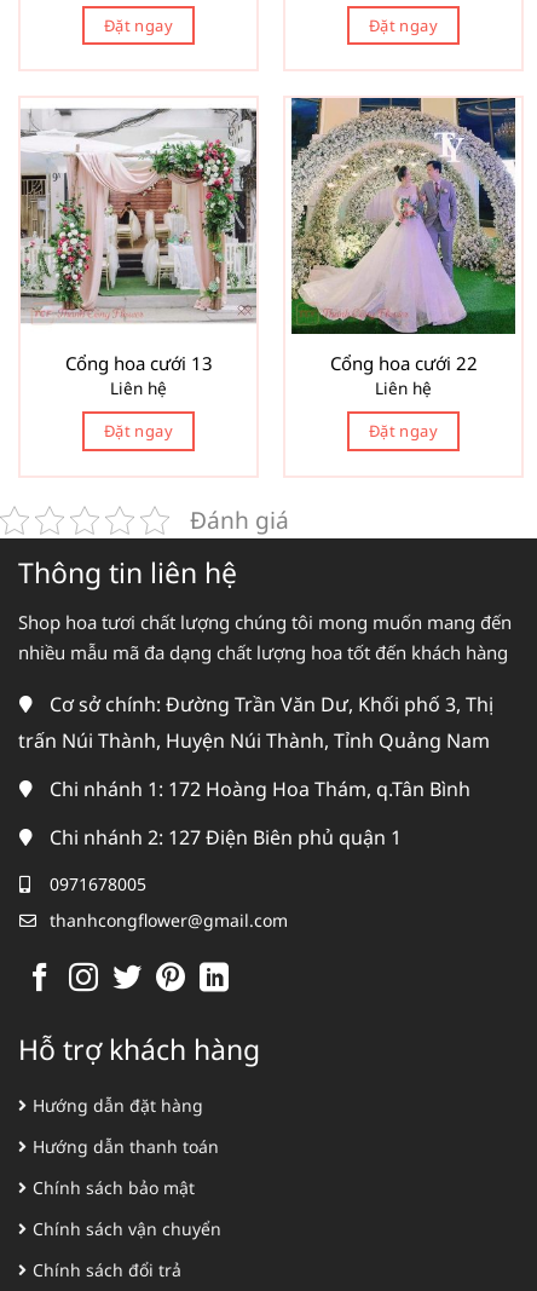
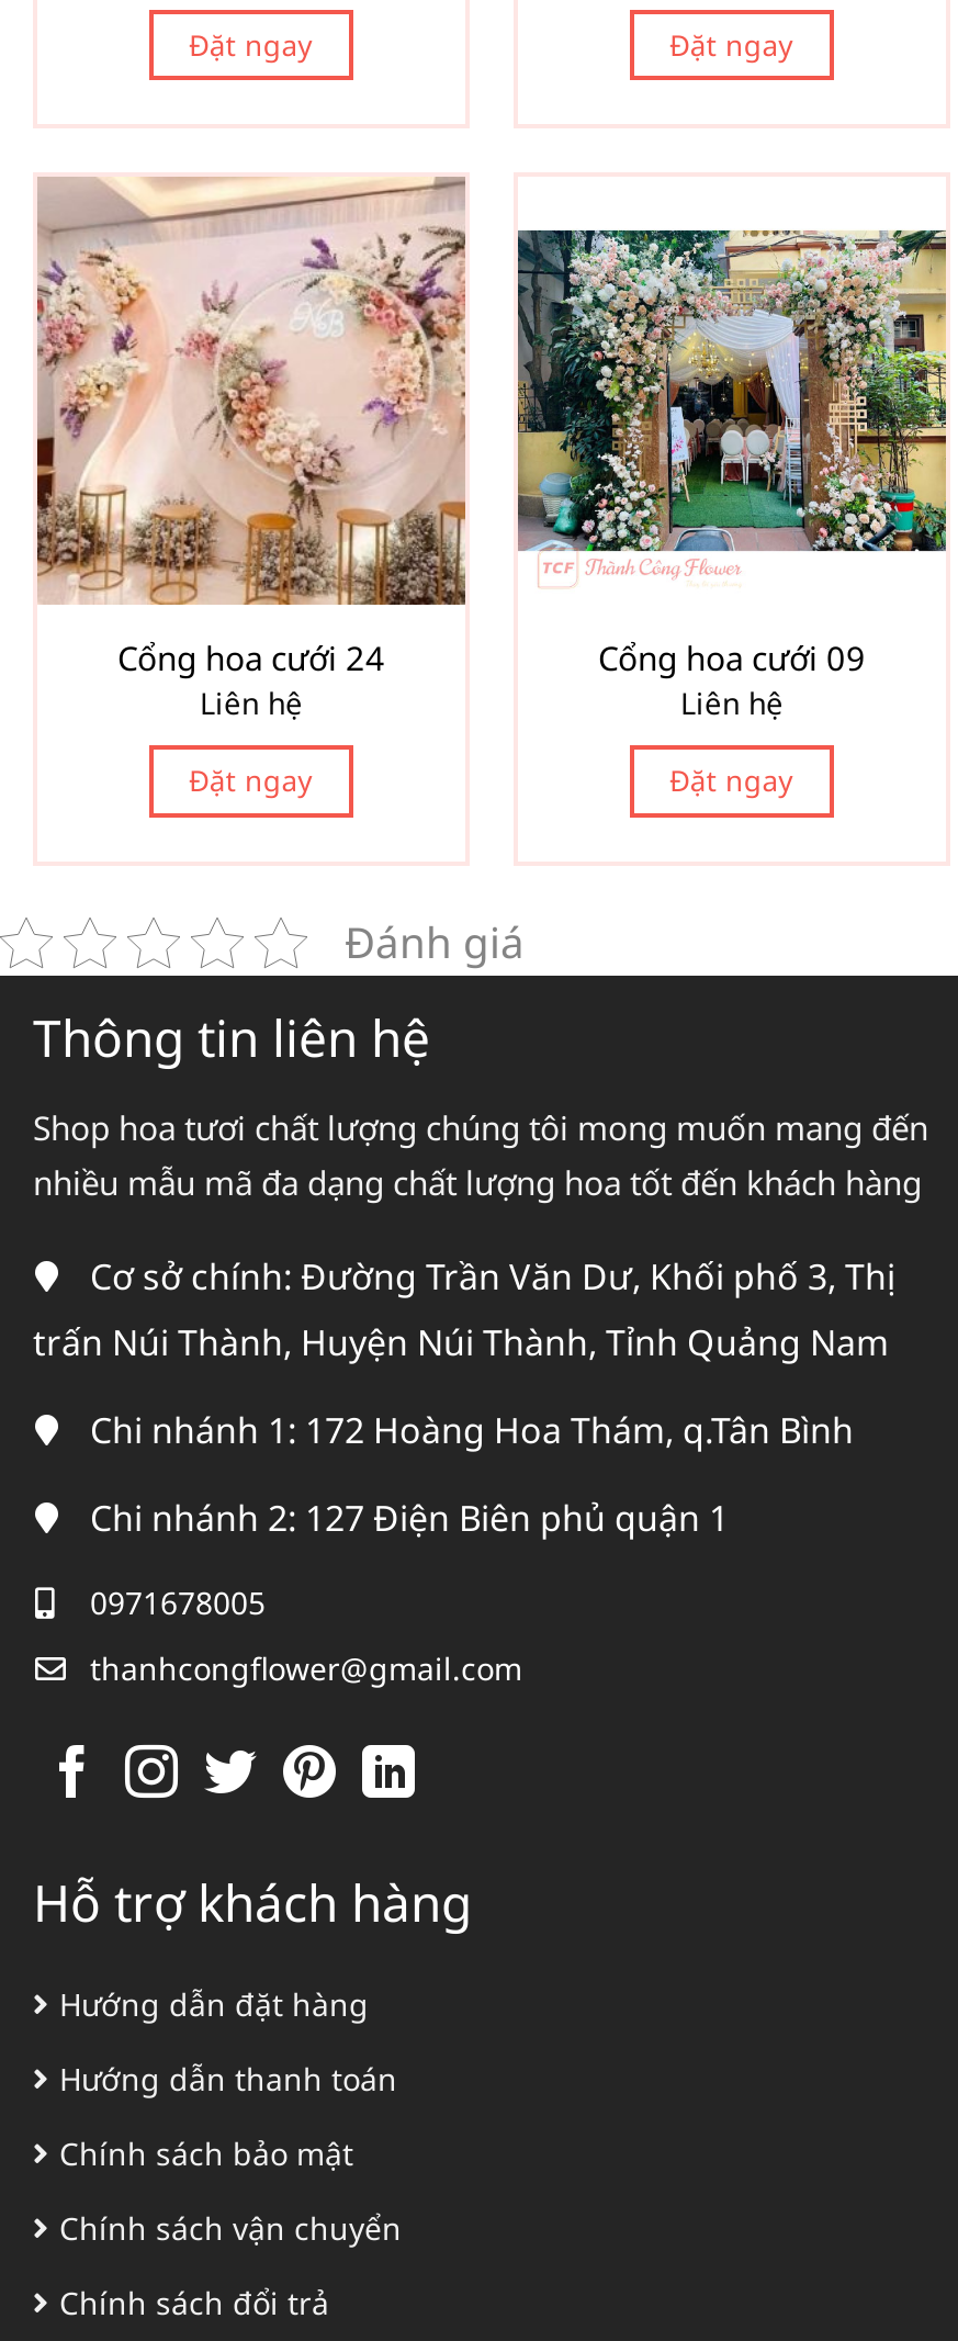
[19,98,258,375] [image] | Cổng hoa cưới 13 -> [35,175,467,679] [image] | Cổng hoa cưới 24
[285,97,521,375] [image] | Cổng hoa cưới 22 -> [516,177,948,679] [image] | Cổng hoa cưới 09

